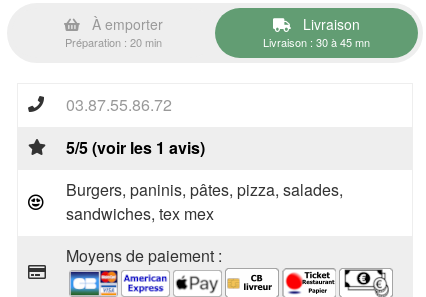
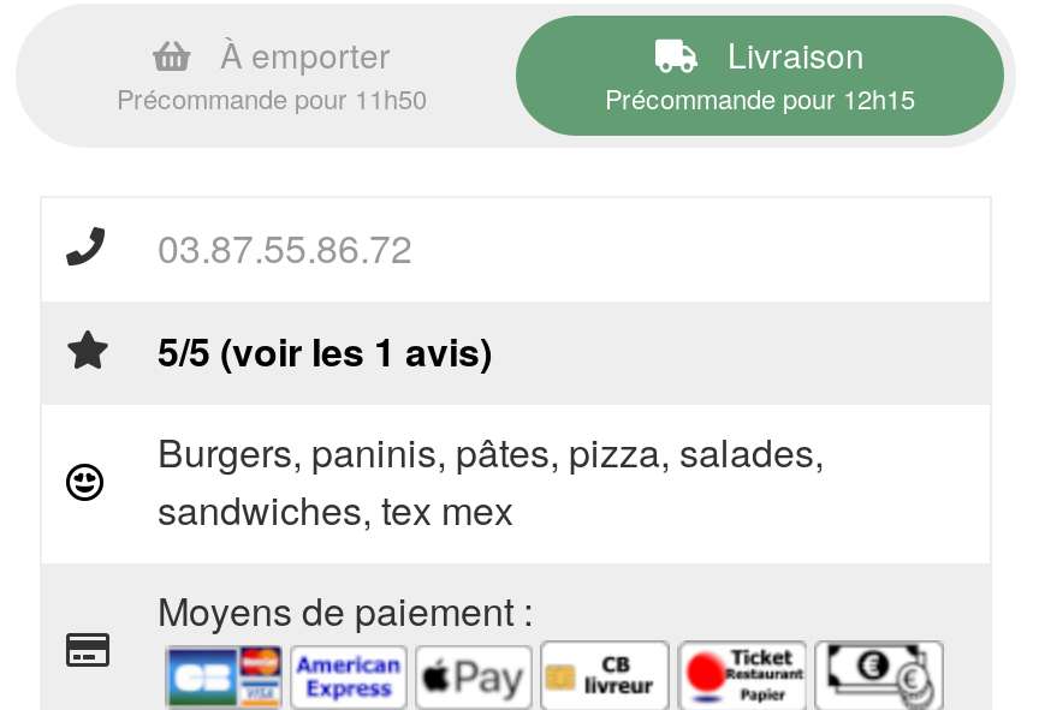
[65,34,162,50] Préparation : 20 min -> [117,78,427,117] Précommande pour 11h50
[263,34,370,50] Livraison : 30 à 45 mn -> [605,78,915,117] Précommande pour 12h15

